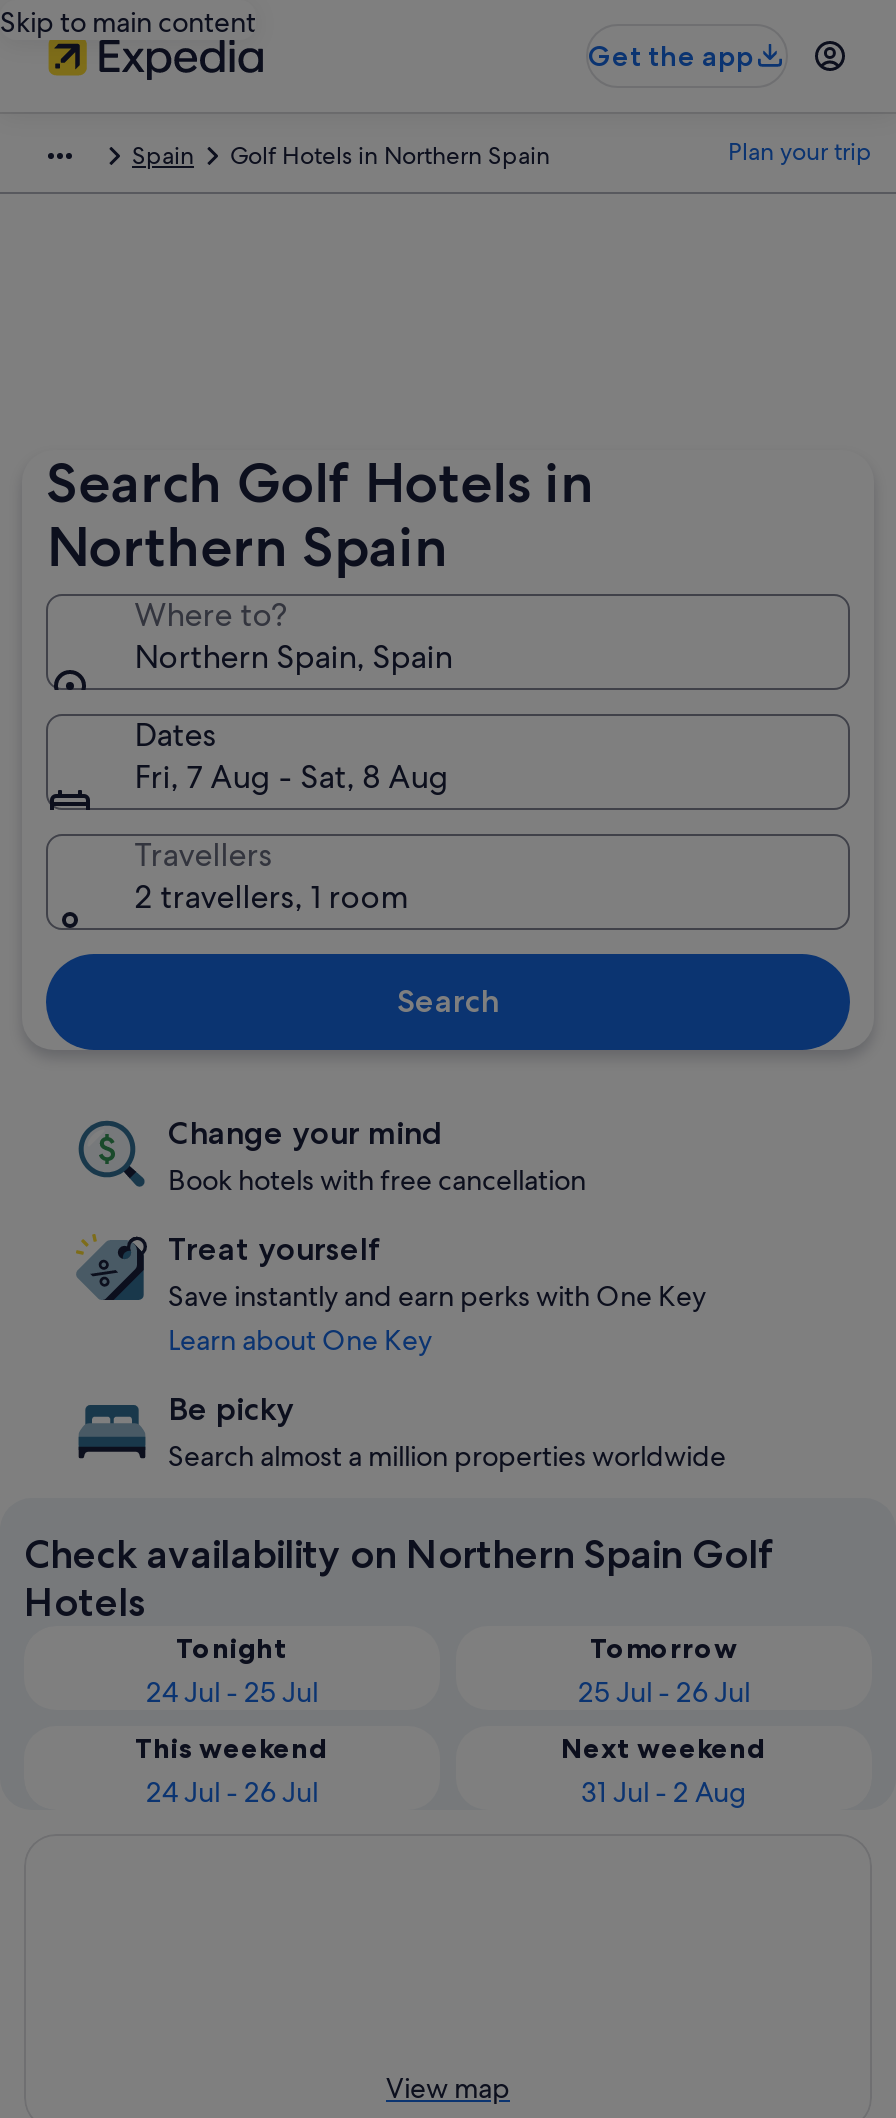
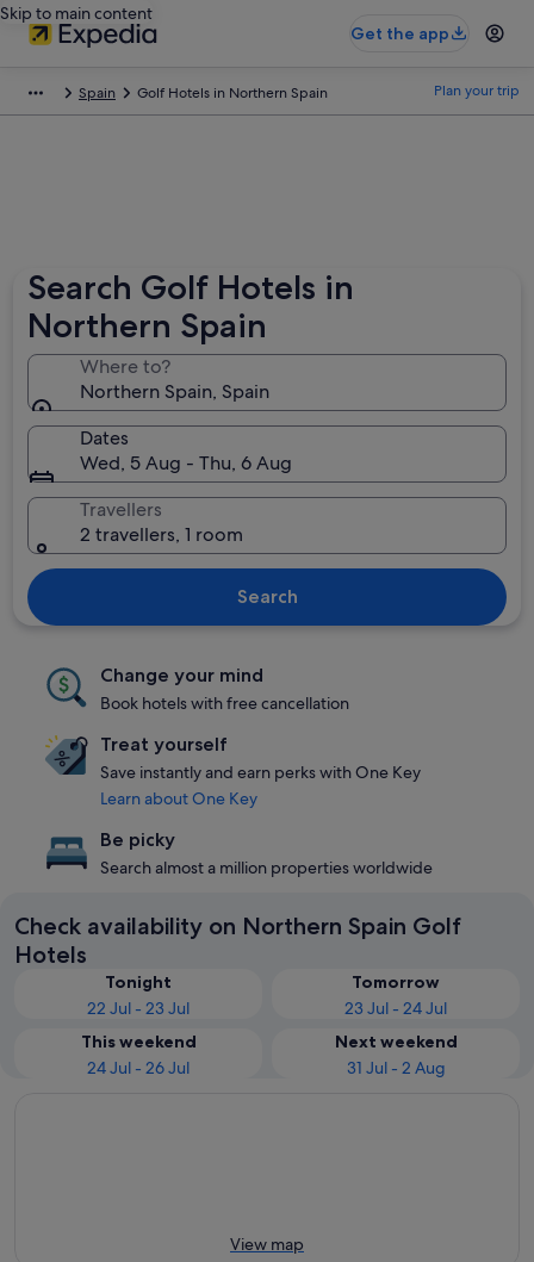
[134,756,448,798] Fri, 7 Aug - Sat, 8 Aug -> [80,450,292,475] Wed, 5 Aug - Thu, 6 Aug
[146,1674,318,1710] 24 Jul - 25 Jul -> [87,997,190,1019] 22 Jul - 23 Jul
[578,1674,750,1710] 25 Jul - 26 Jul -> [344,997,447,1019] 23 Jul - 24 Jul

